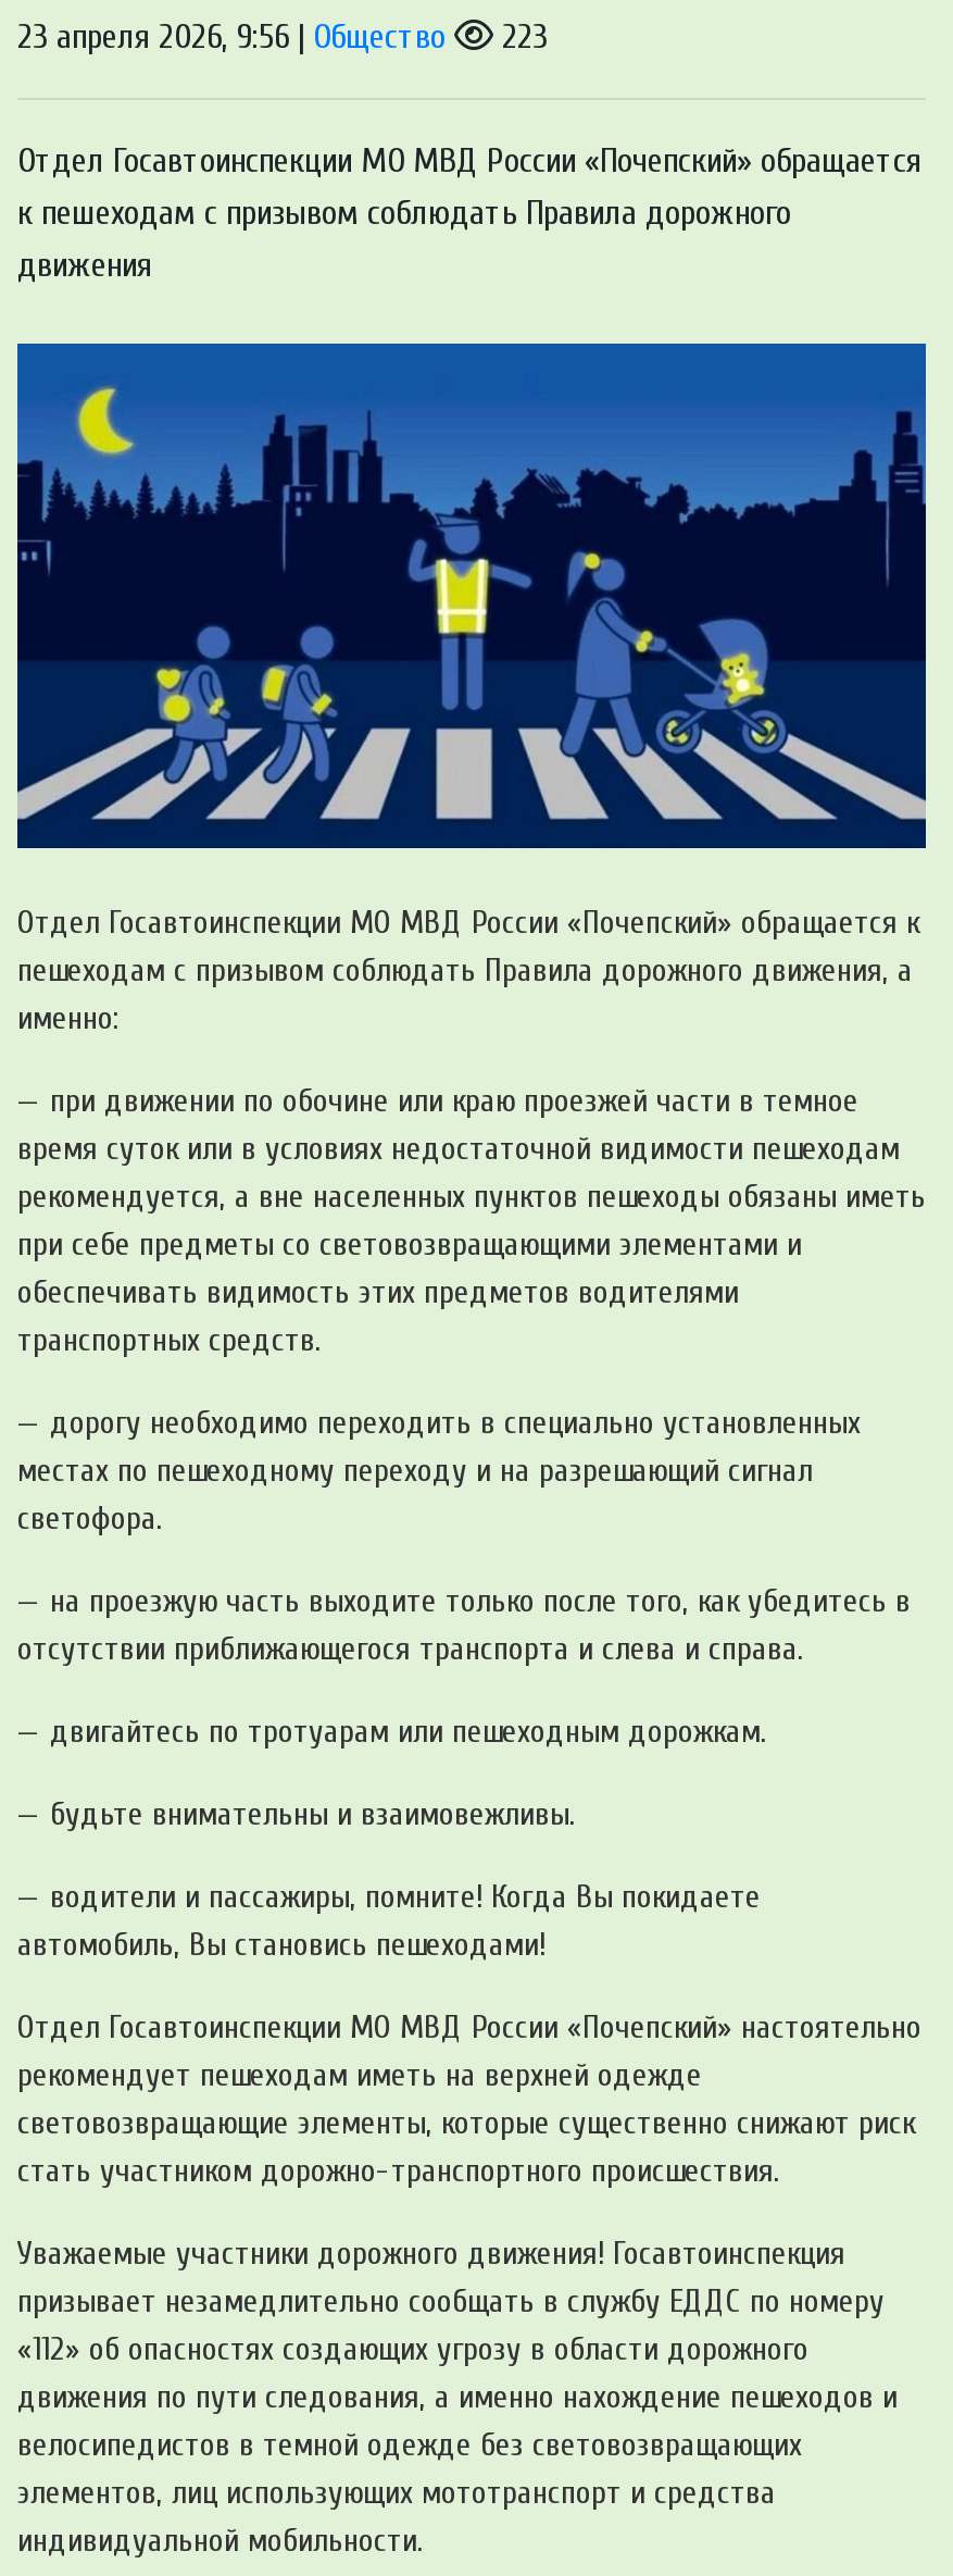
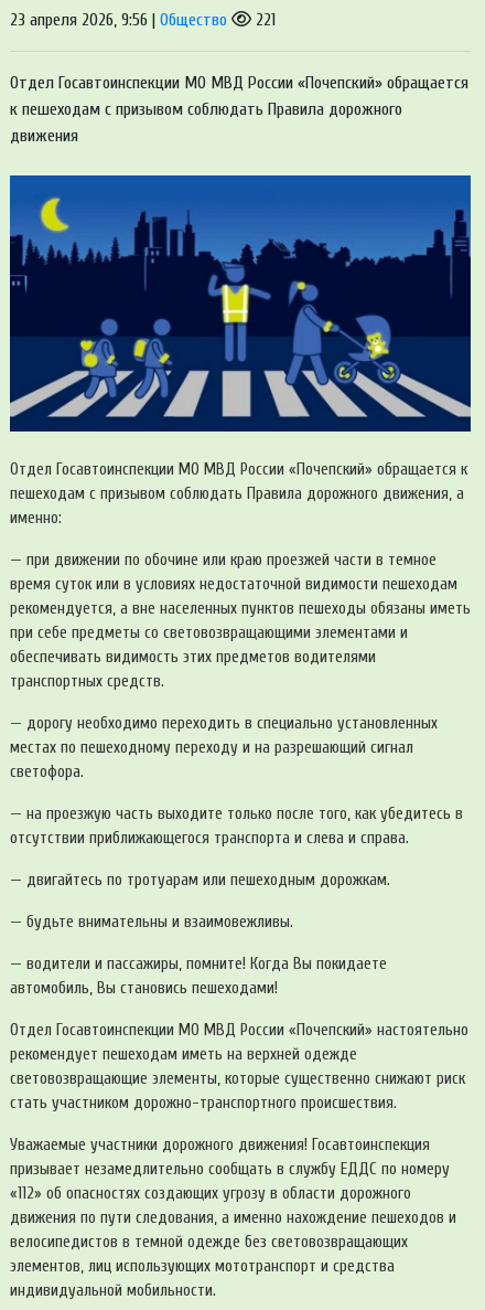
[493,17,548,56] 223 -> [251,10,276,30] 221

